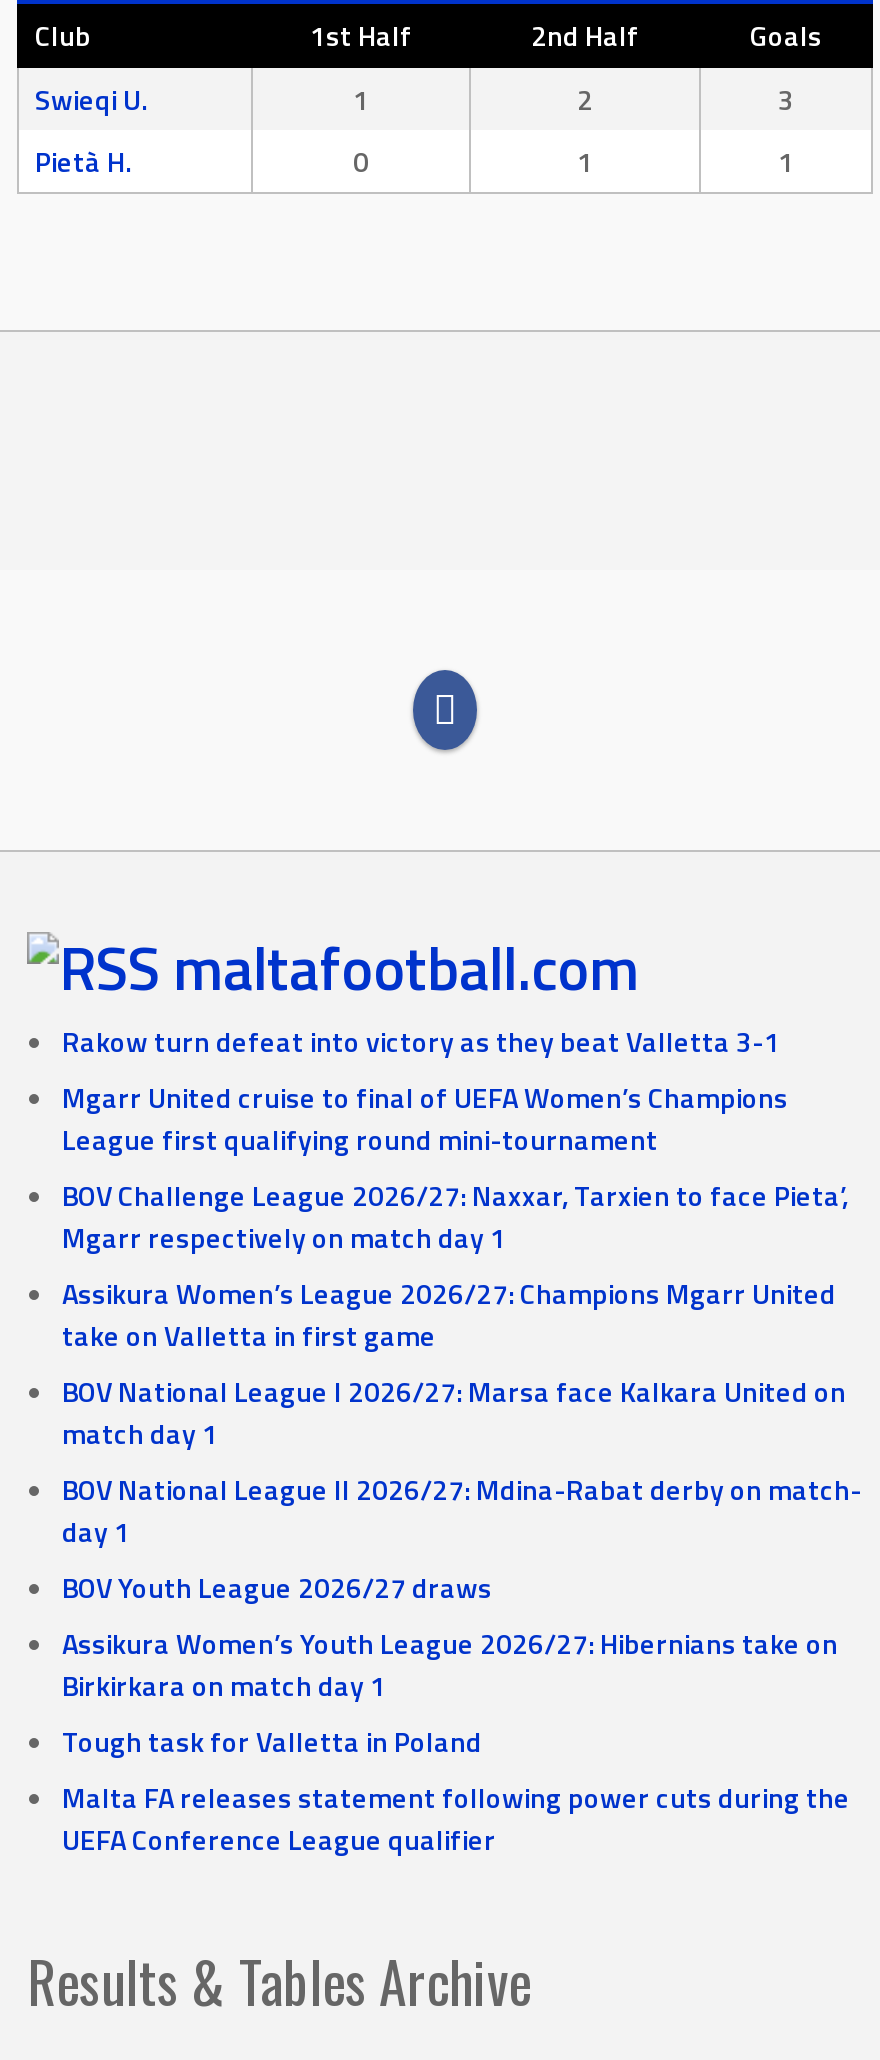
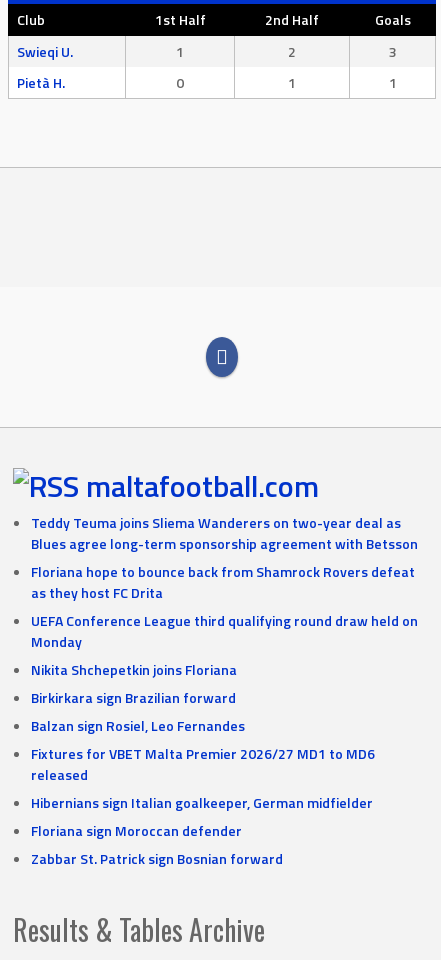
[62,1020,862,1860] Rakow turn defeat into victory as they beat Valletta 3-1 | Mgarr United cruise to final of UEFA Women’s Champions | League first qualifying round mini-tournament | BOV Challenge League 2026/27: Naxxar, Tarxien to face Pieta’, | Mgarr respectively on match day 1 | Assikura Women’s League 2026/27: Champions Mgarr United | take on Valletta in first game | BOV National League I 2026/27: Marsa face Kalkara United on | match day 1 | BOV National League II 2026/27: Mdina-Rabat derby on match- | day 1 | BOV Youth League 2026/27 draws | Assikura Women’s Youth League 2026/27: Hibernians take on | Birkirkara on match day 1 | Tough task for Valletta in Poland | Malta FA releases statement following power cuts during the | UEFA Conference League qualifier -> [30,512,417,869] Teddy Teuma joins Sliema Wanderers on two-year deal as | Blues agree long-term sponsorship agreement with Betsson | Floriana hope to bounce back from Shamrock Rovers defeat | as they host FC Drita | UEFA Conference League third qualifying round draw held on | Monday | Nikita Shchepetkin joins Floriana | Birkirkara sign Brazilian forward | Balzan sign Rosiel, Leo Fernandes | Fixtures for VBET Malta Premier 2026/27 MD1 to MD6 | released | Hibernians sign Italian goalkeeper, German midfielder | Floriana sign Moroccan defender | Zabbar St. Patrick sign Bosnian forward

